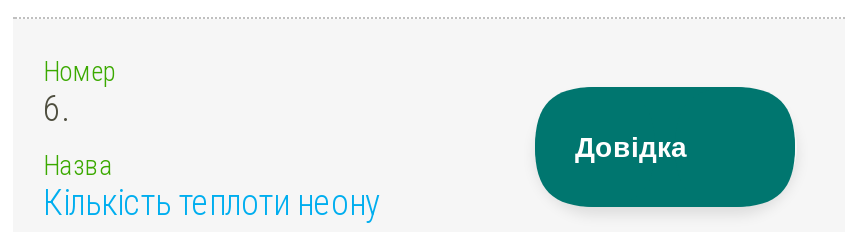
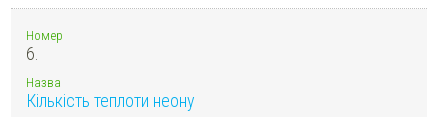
[533,85,797,211] [image] -> none

